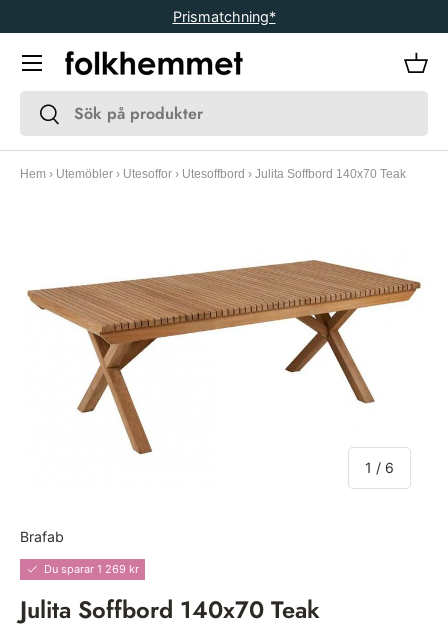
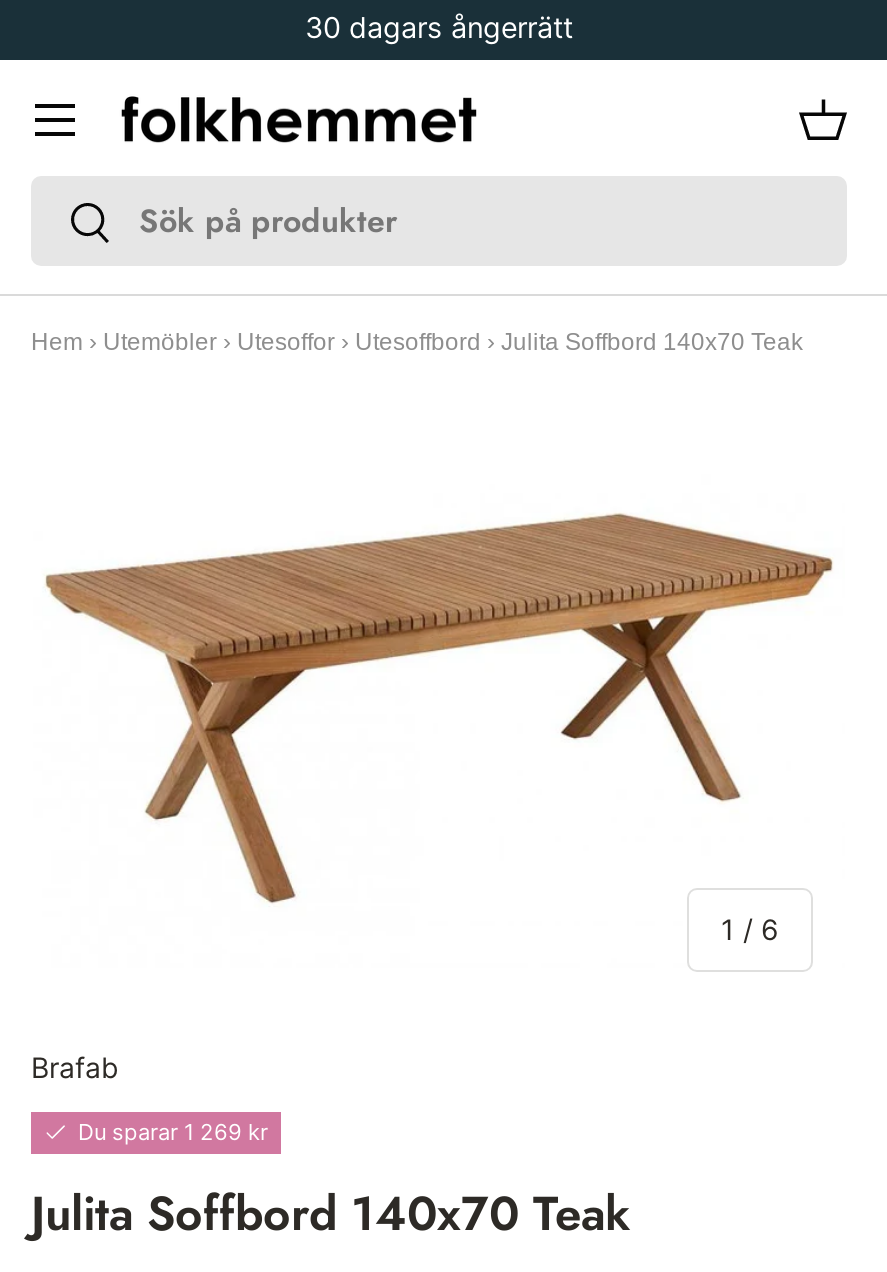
[172,8,275,25] Prismatchning* -> [305,10,573,44] 30 dagars ångerrätt

